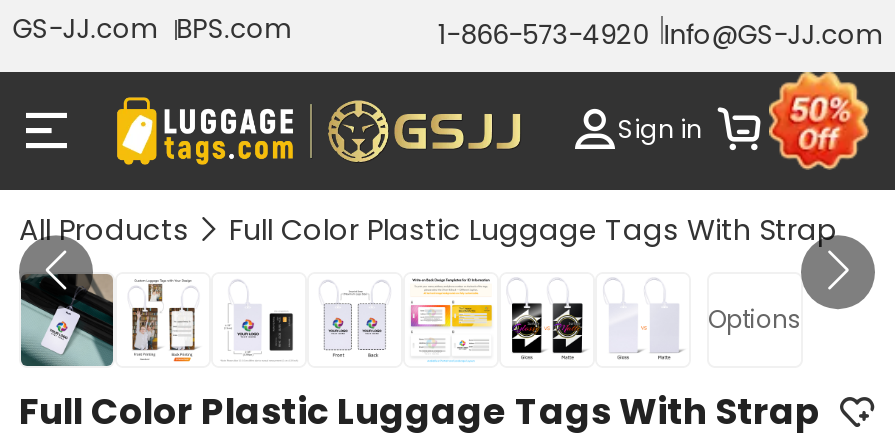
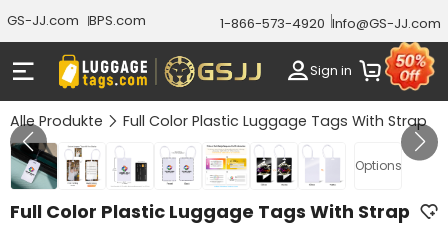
[19,209,189,249] All Products -> [10,111,103,131] Alle Produkte

